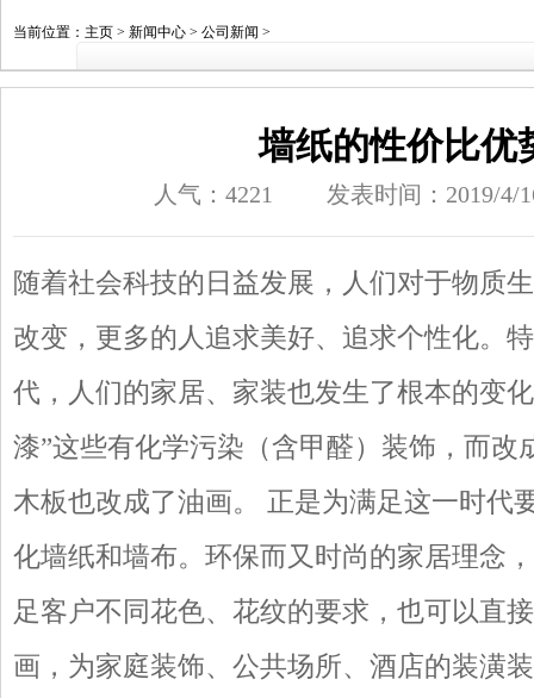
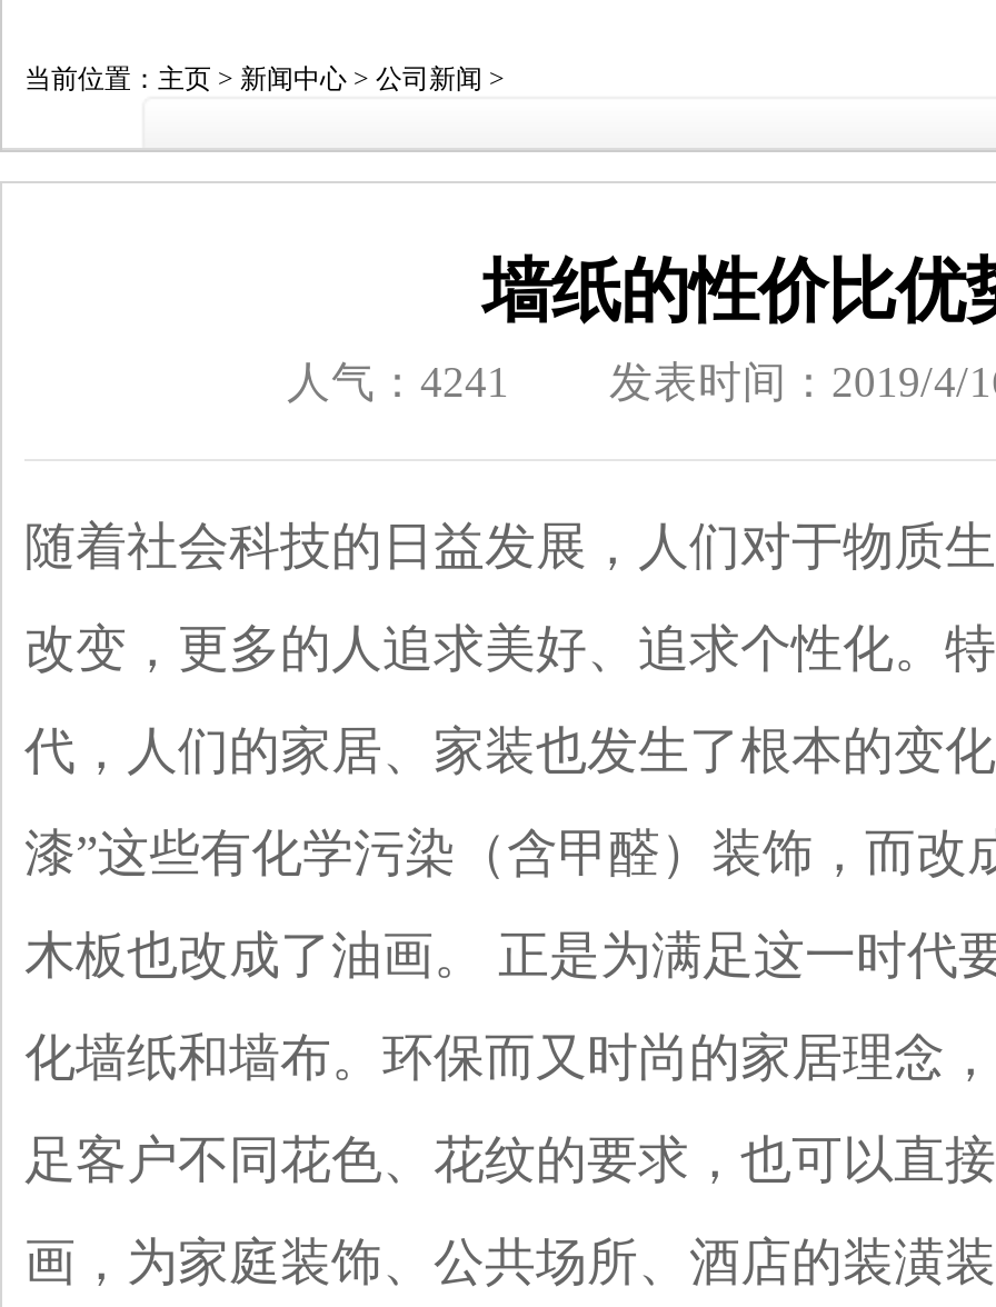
[154,181,279,207] 人气：4221 -> [287,357,520,406] 人气：4241

